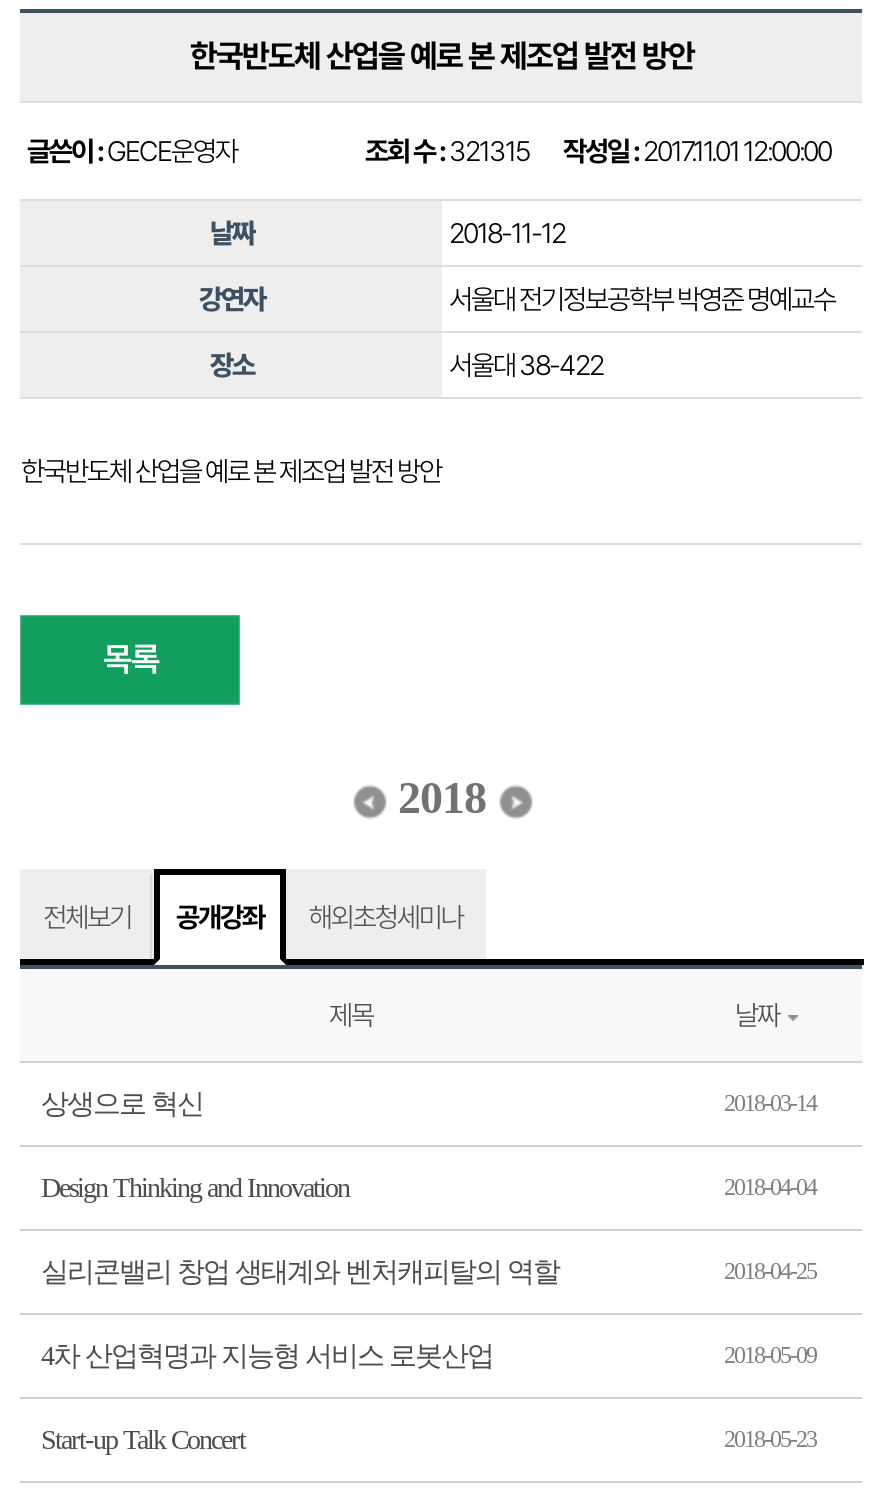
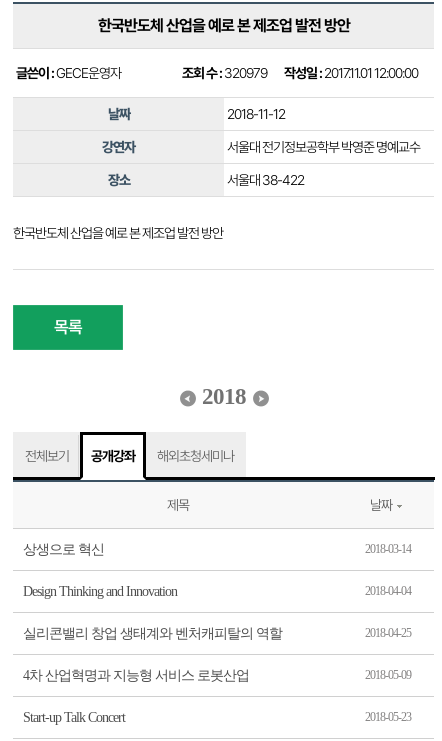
[365,135,831,167] 조회 수 : 321315 작성일 : 2017.11.01 12:00:00 -> [182,65,418,81] 조회 수 : 320979 작성일 : 2017.11.01 12:00:00

